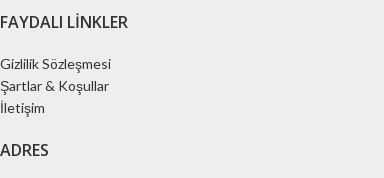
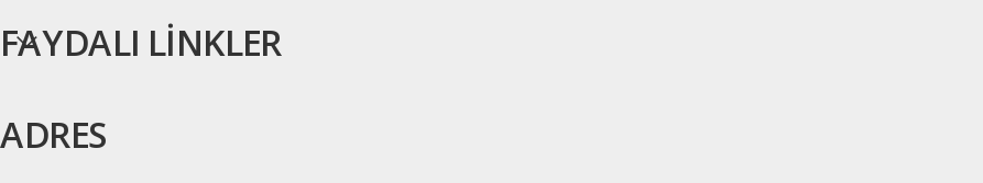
[0,55,111,116] Gizlilik Sözleşmesi | Şartlar & Koşullar | İletişim -> none

